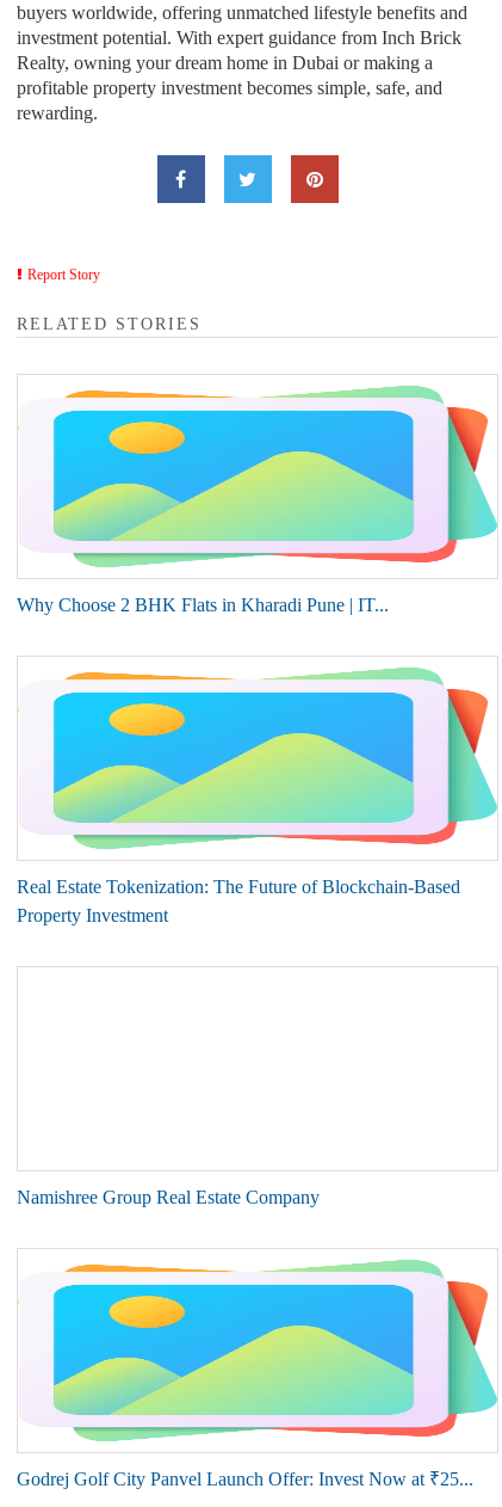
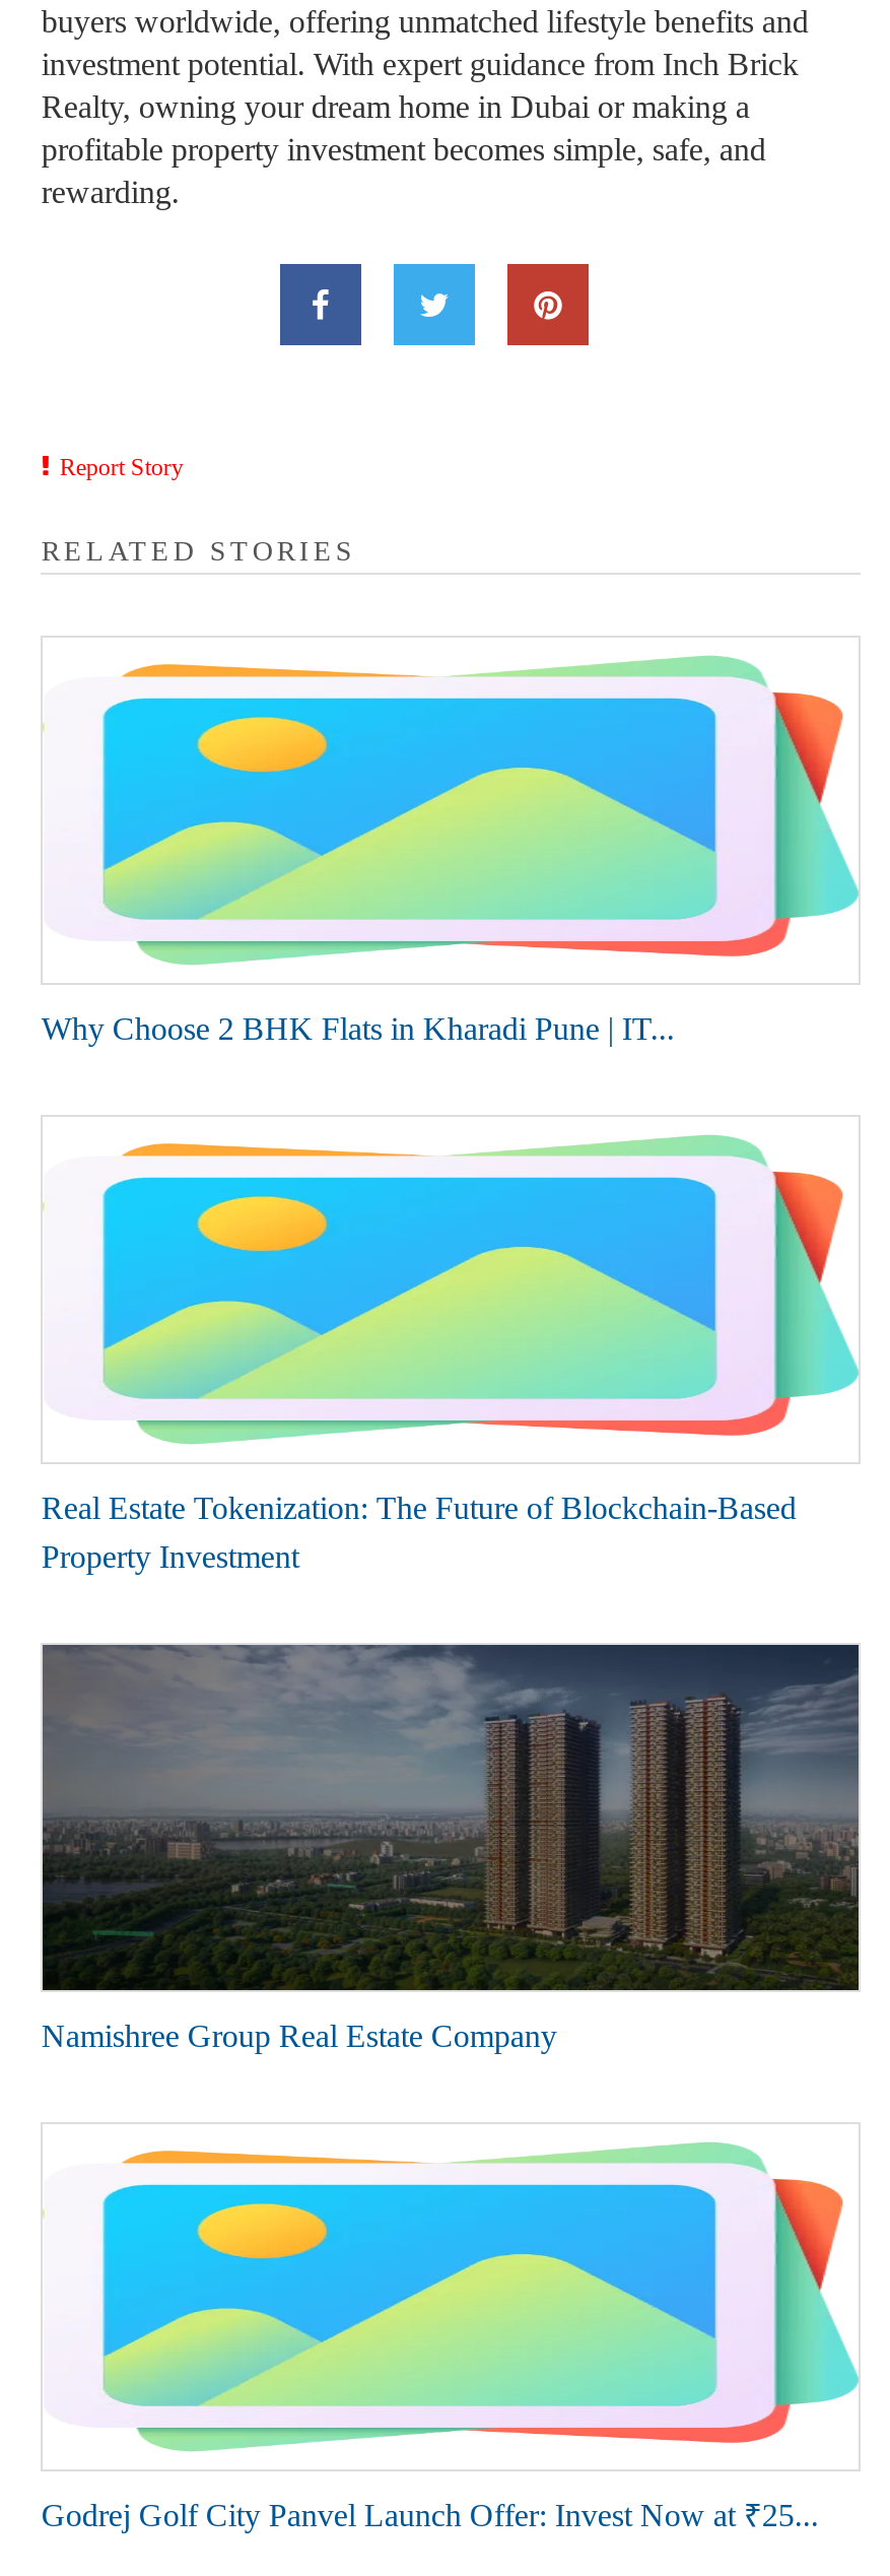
none -> [41,1643,861,1992] [image]

